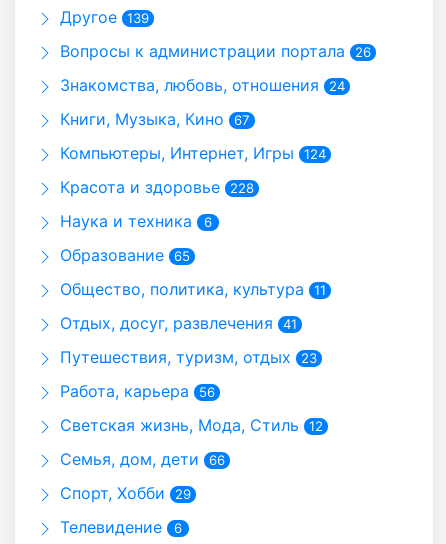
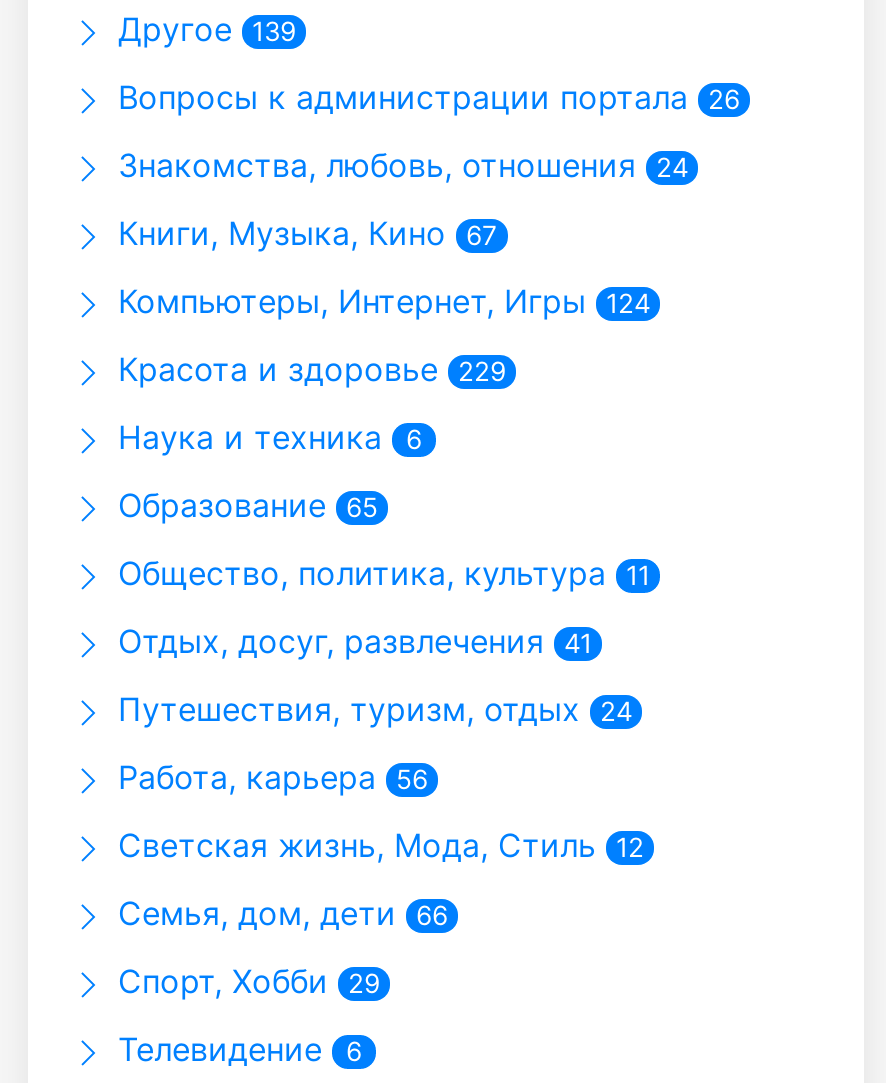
[55,177,254,197] Красота и здоровье 228 -> [108,350,506,390] Красота и здоровье 229
[55,347,317,367] Путешествия, туризм, отдых 23 -> [108,690,632,730] Путешествия, туризм, отдых 24

